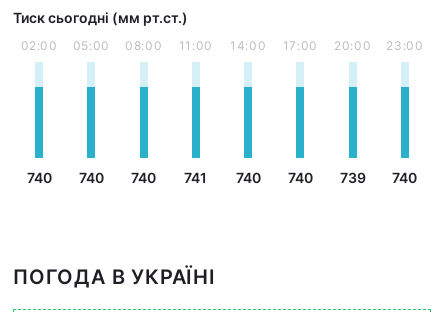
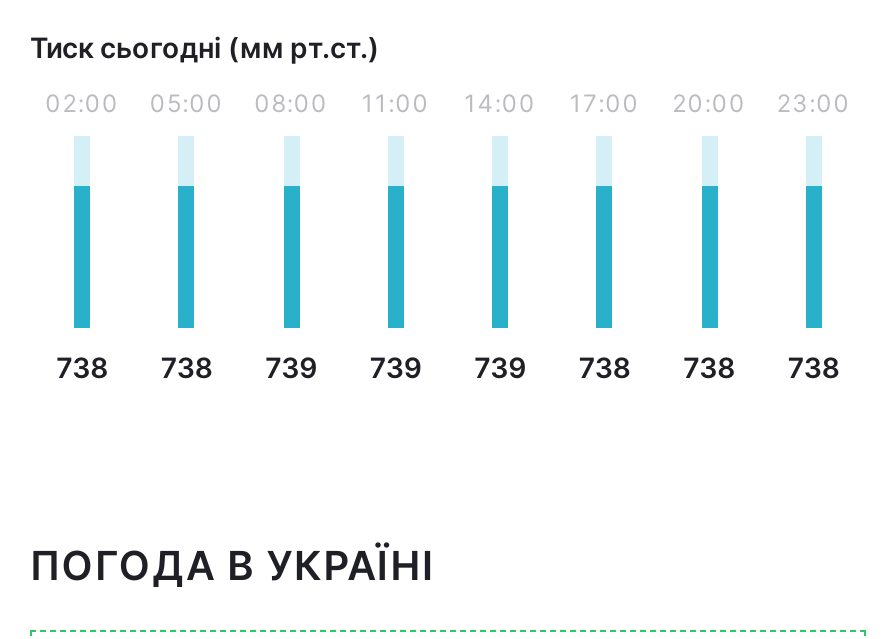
[27,169,52,186] 740 -> [56,350,108,384] 738
[79,169,104,186] 740 -> [161,350,213,384] 738
[131,169,156,186] 740 -> [265,350,317,384] 739
[184,169,207,186] 741 -> [370,350,422,384] 739
[236,169,261,186] 740 -> [474,350,526,384] 739
[288,169,313,186] 740 -> [579,350,631,384] 738
[340,169,366,186] 739 -> [683,350,735,384] 738
[392,169,417,186] 740 -> [788,350,840,384] 738

